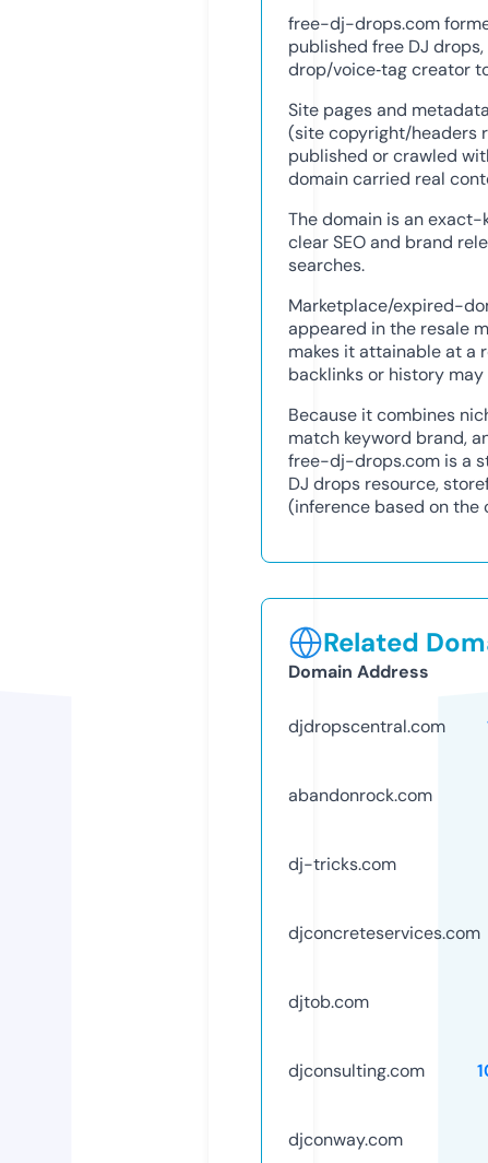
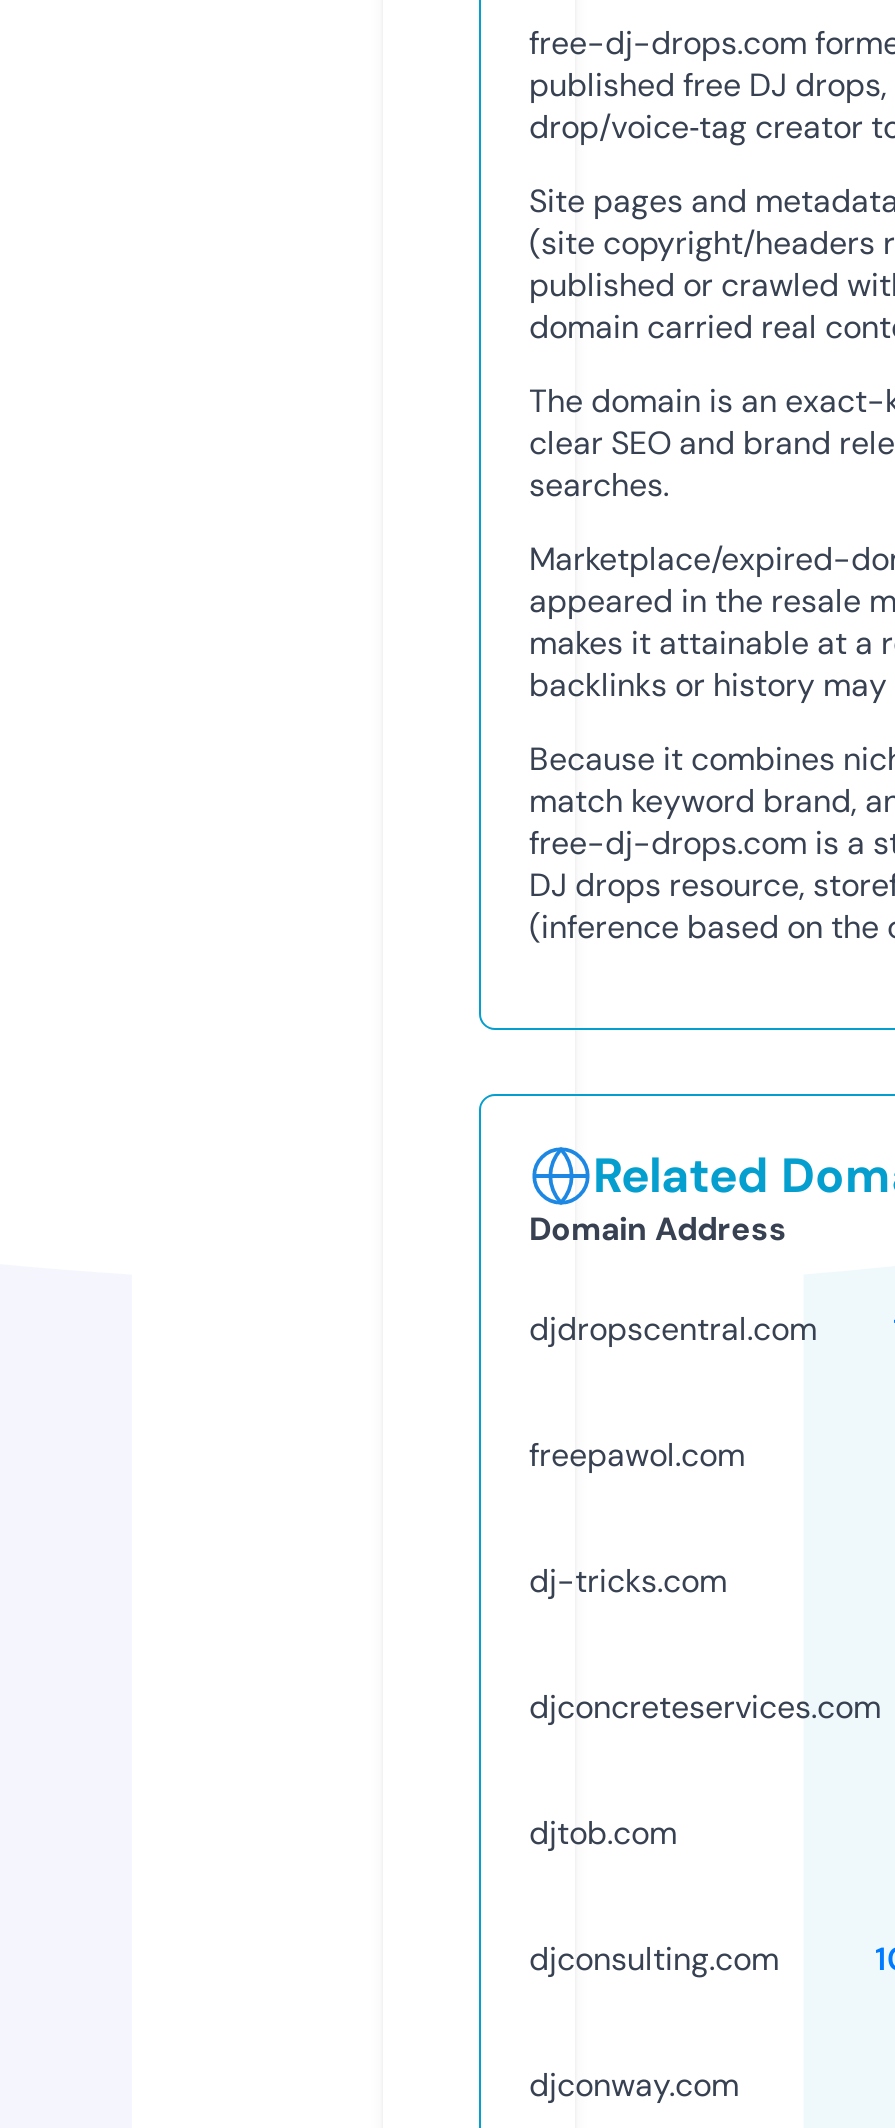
[288,783,432,806] abandonrock.com -> [529,1434,745,1476] freepawol.com

